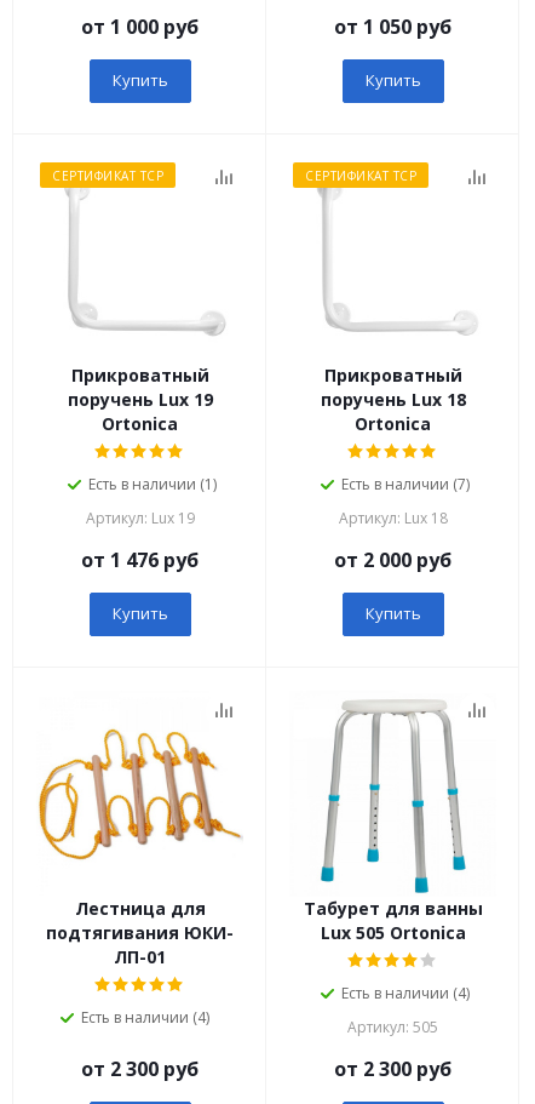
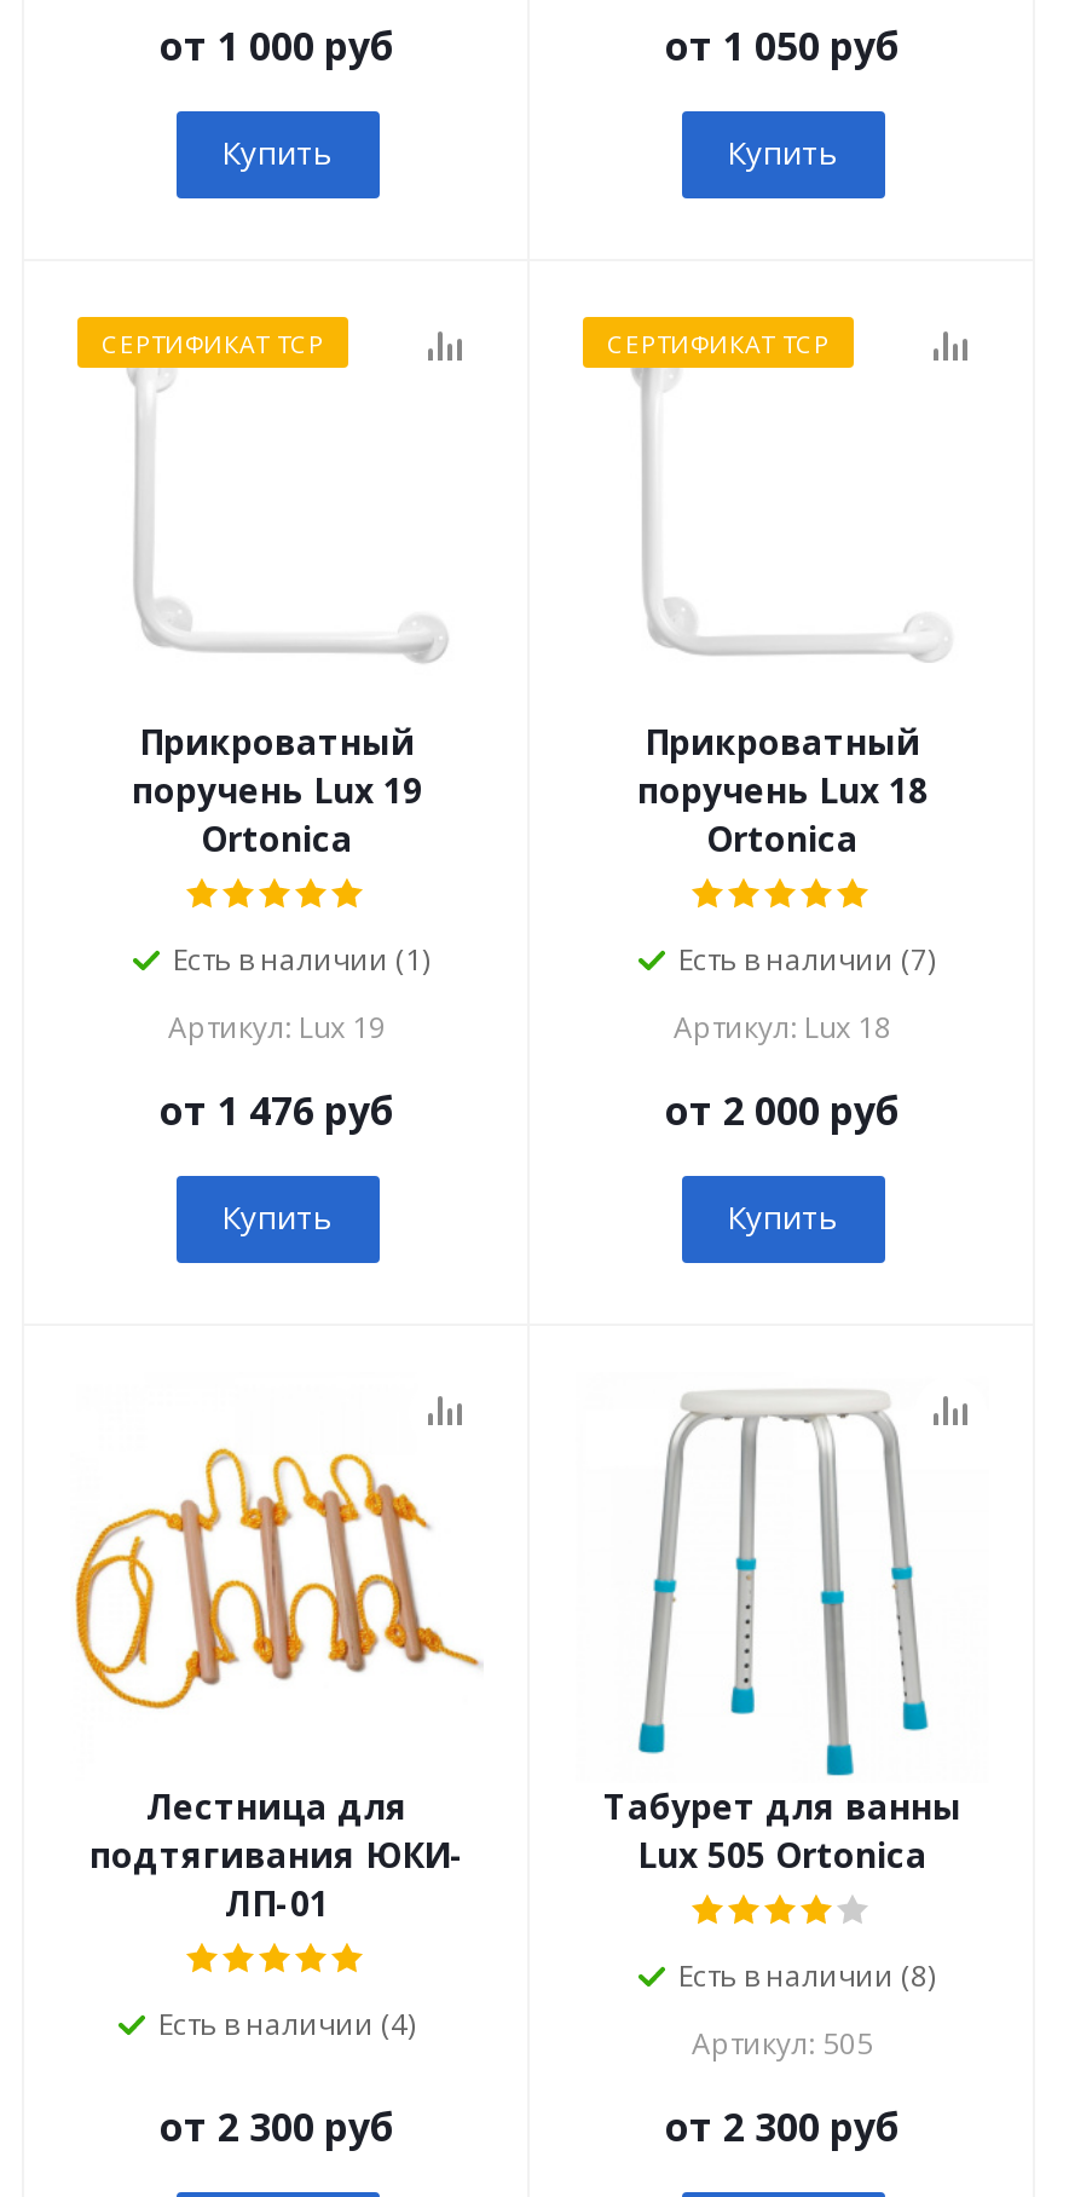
[341,983,469,1003] Есть в наличии (4) -> [678,1955,935,1996] Есть в наличии (8)

